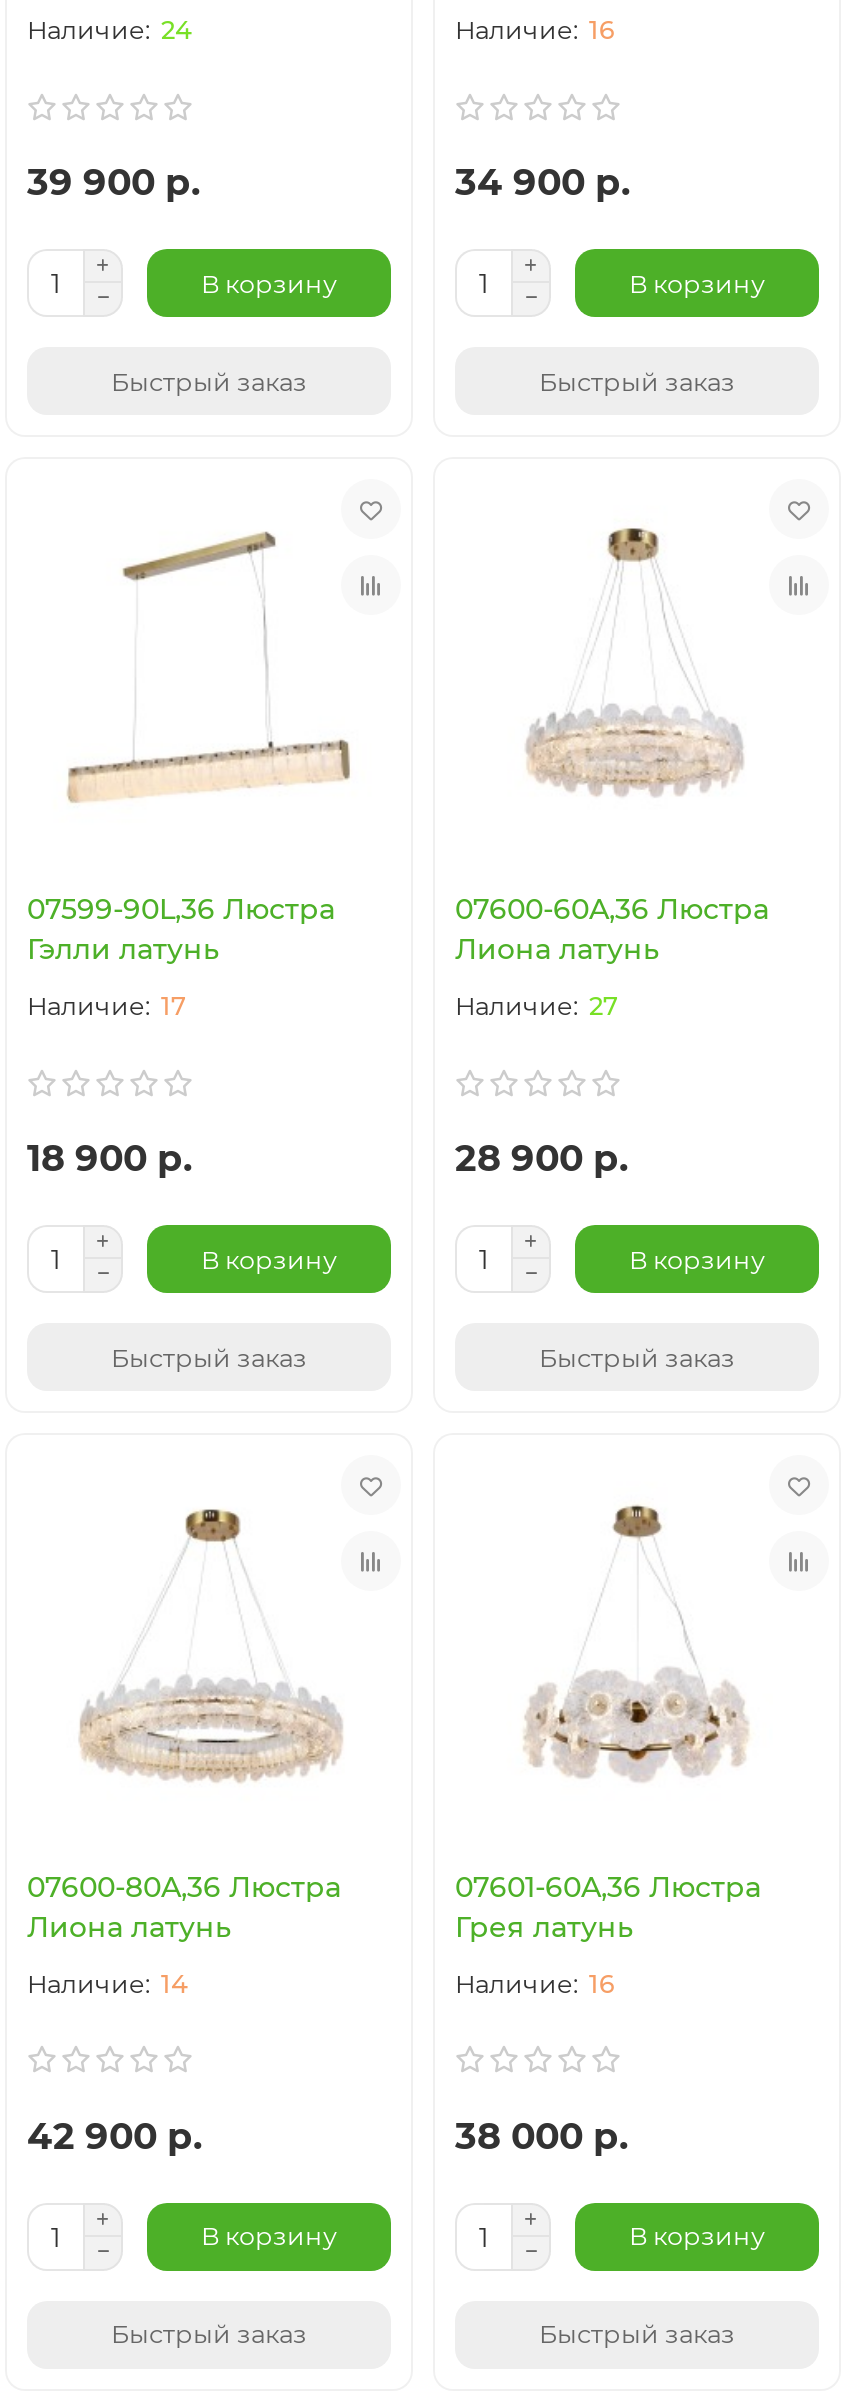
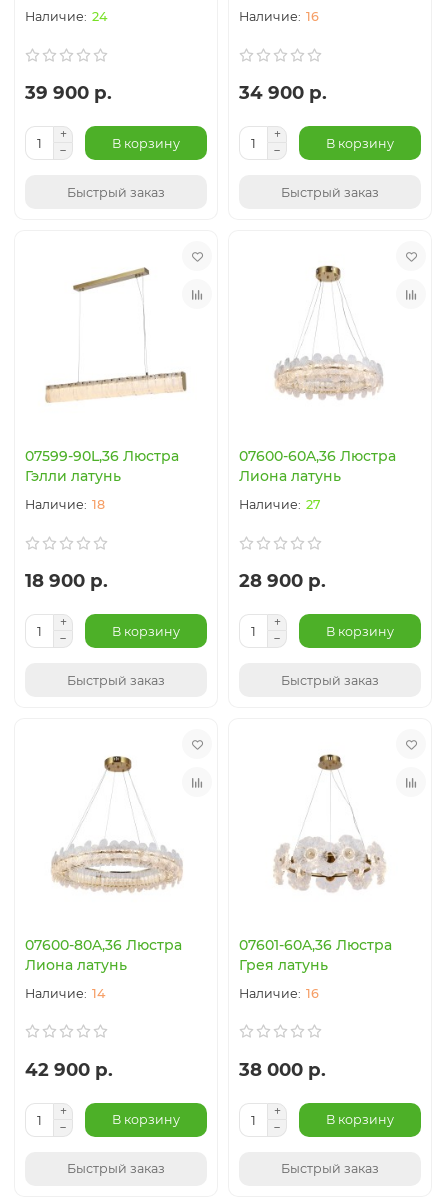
[161,992,187,1022] 17 -> [92,497,105,512] 18

